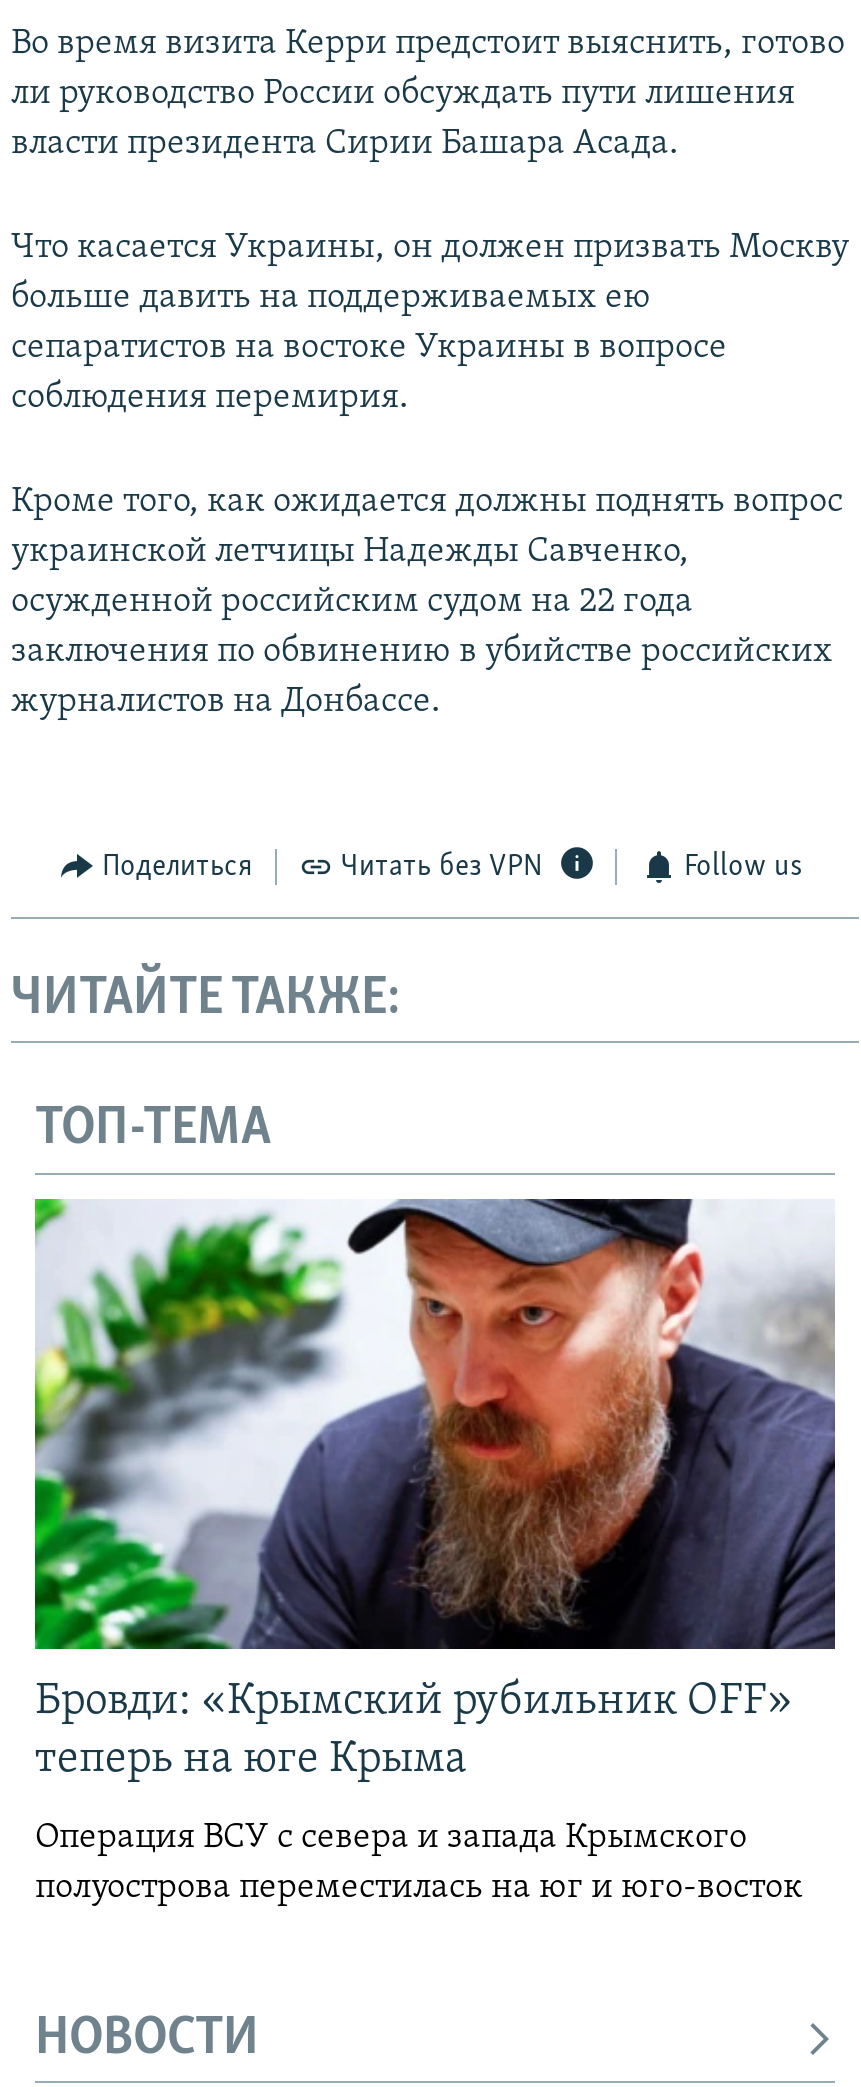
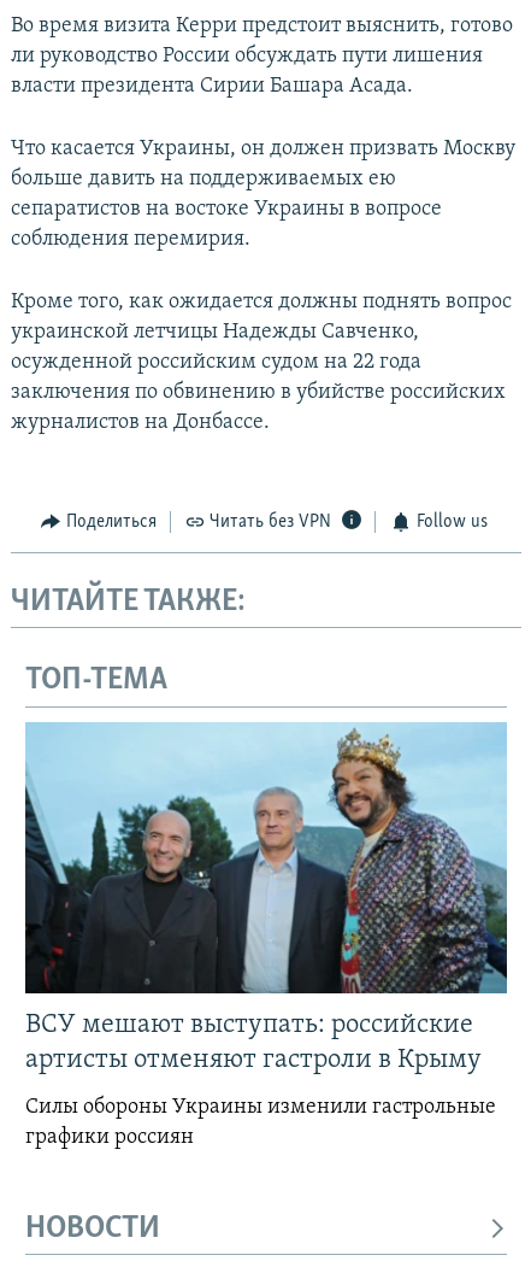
[33,1197,837,1783] [image] | Бровди: «Крымский рубильник OFF» | теперь на юге Крыма -> [24,722,508,1074] [image] | ВСУ мешают выступать: российские | артисты отменяют гастроли в Крыму
[35,1819,803,1907] Операция ВСУ с севера и запада Крымского | полуострова переместилась на юг и юго-восток -> [25,1096,496,1149] Силы обороны Украины изменили гастрольные | графики россиян

